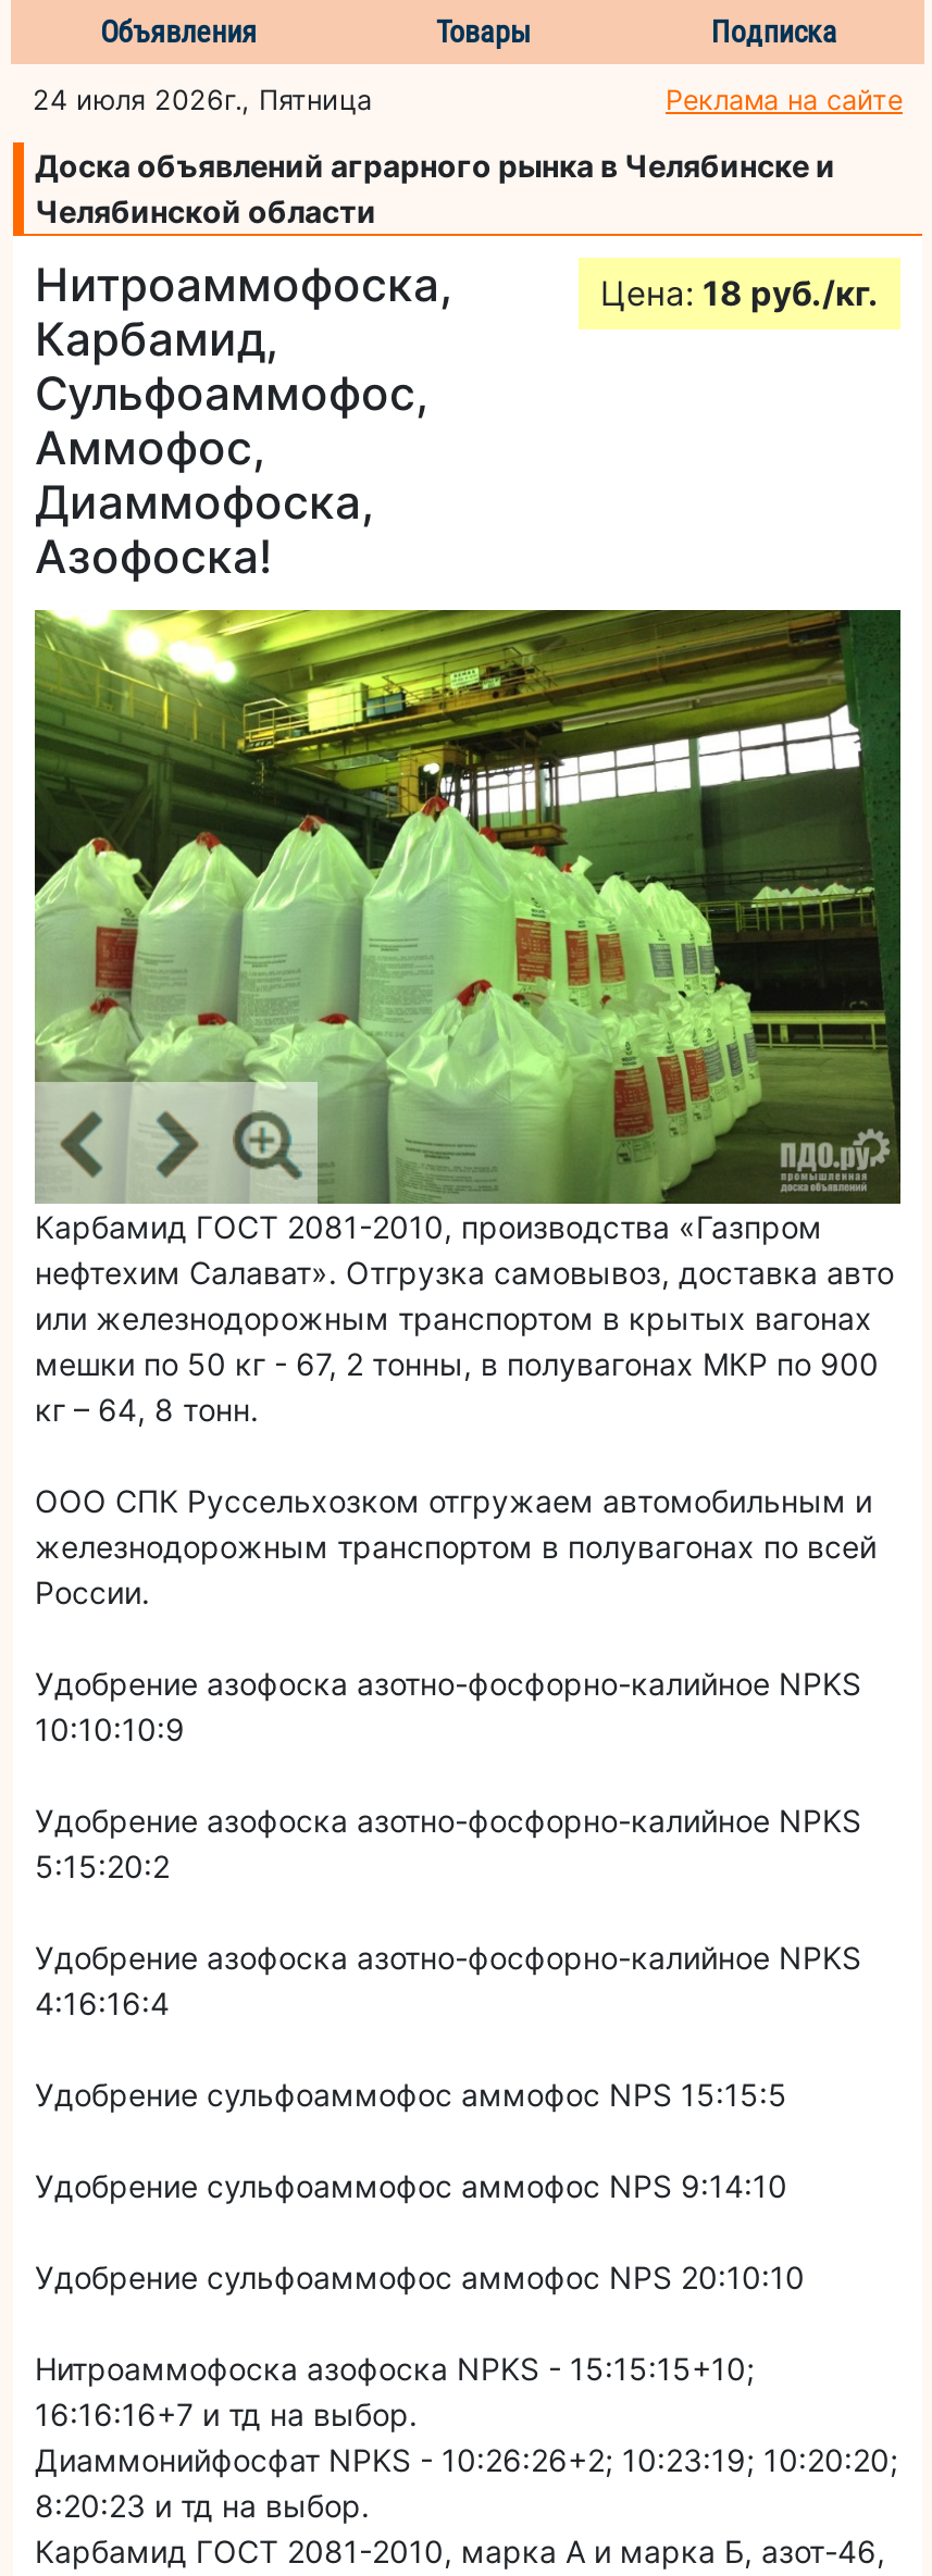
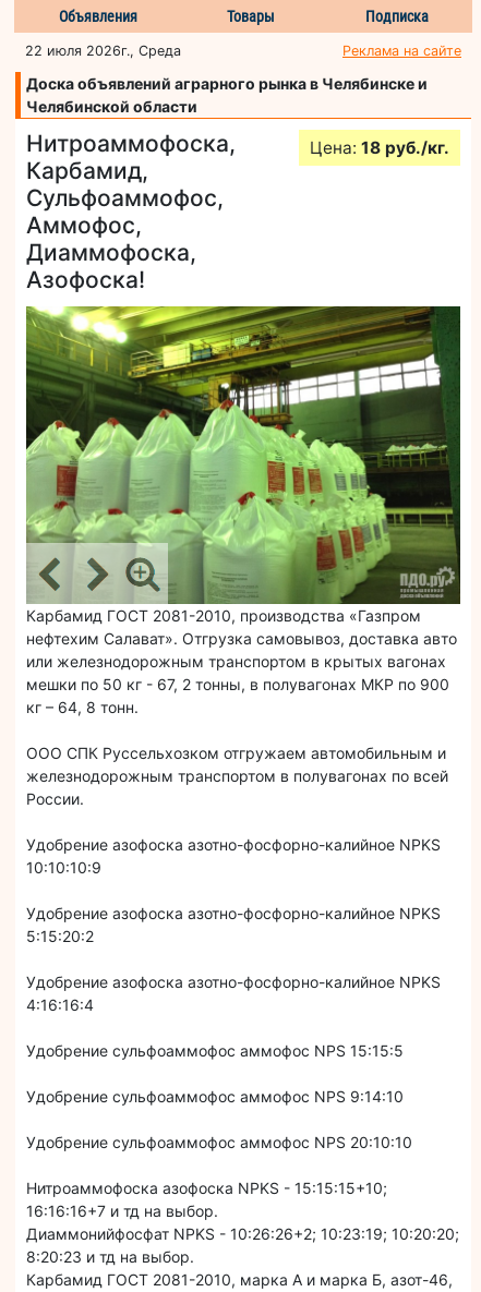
[33,83,372,116] 24 июля 2026г., Пятница -> [25,42,181,59] 22 июля 2026г., Среда

